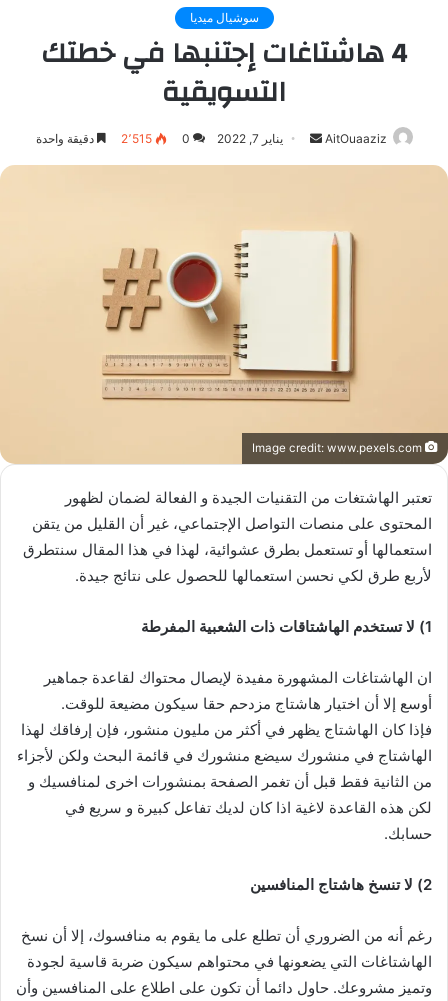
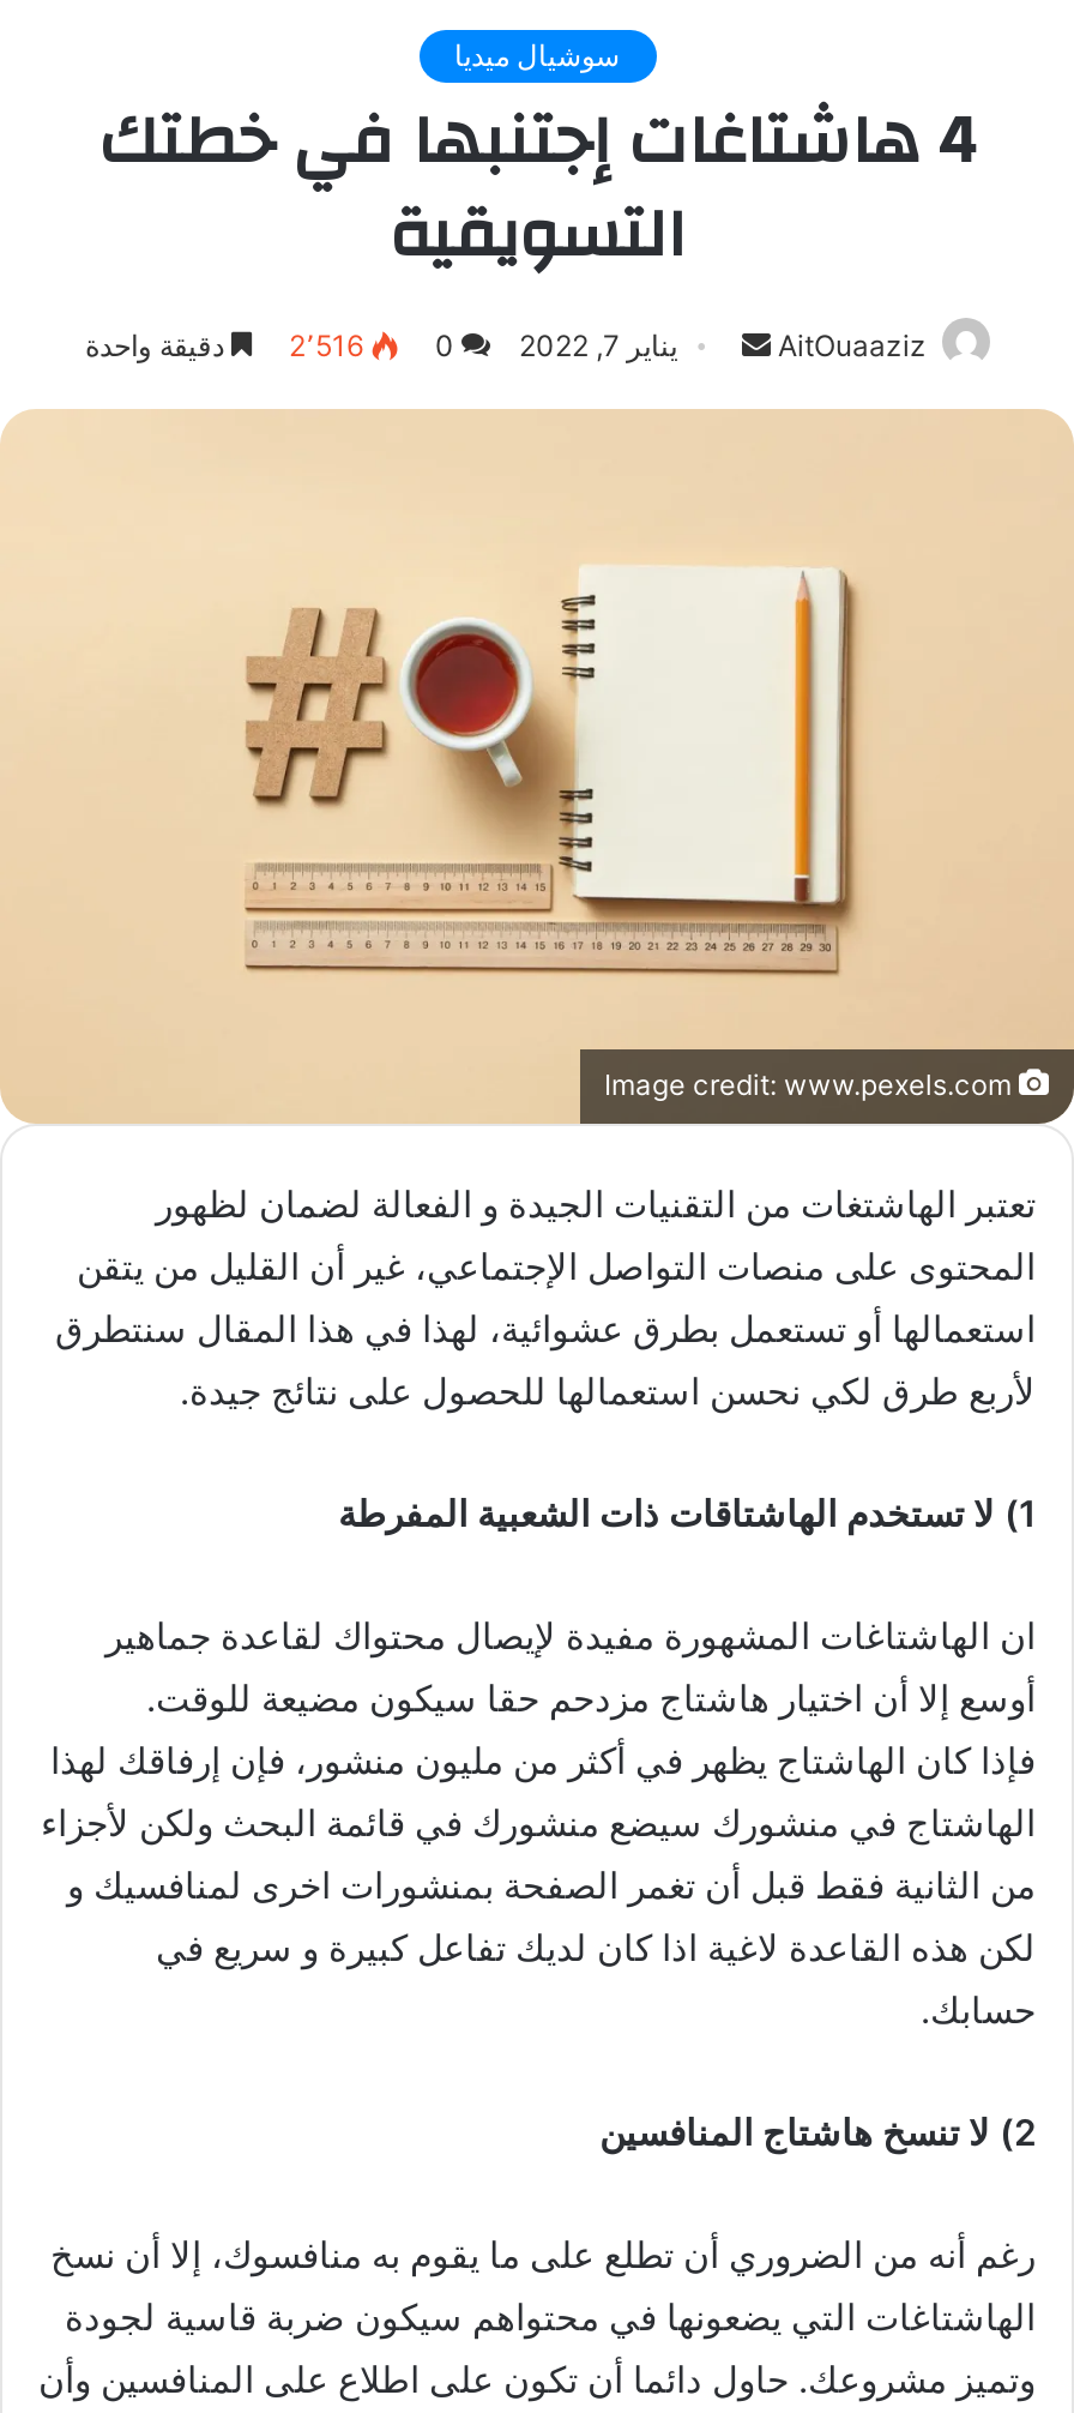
[35,131,189,146] 0 2٬515 دقيقة واحدة -> [85,327,454,363] 0 2٬516 دقيقة واحدة

